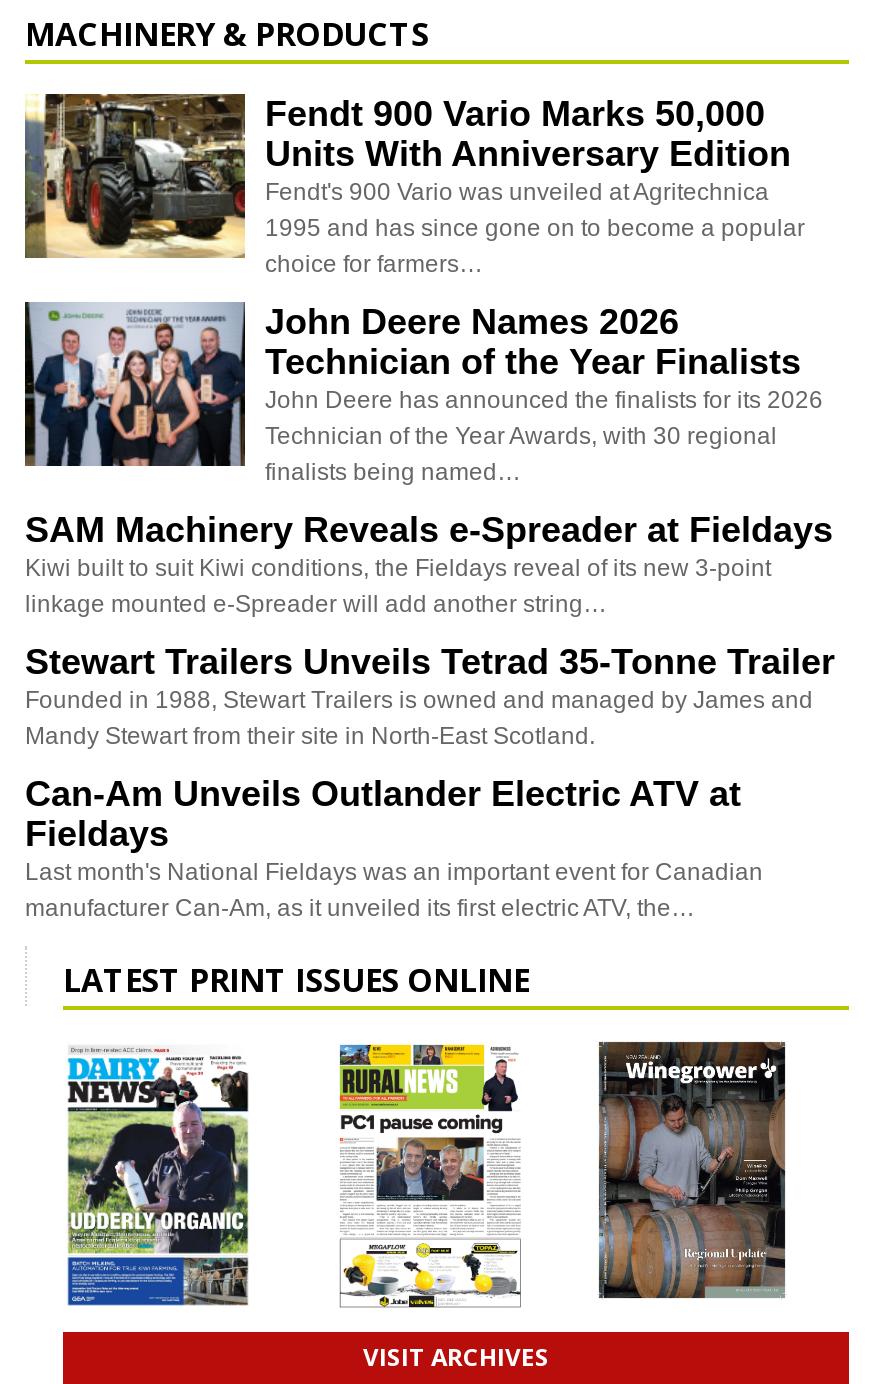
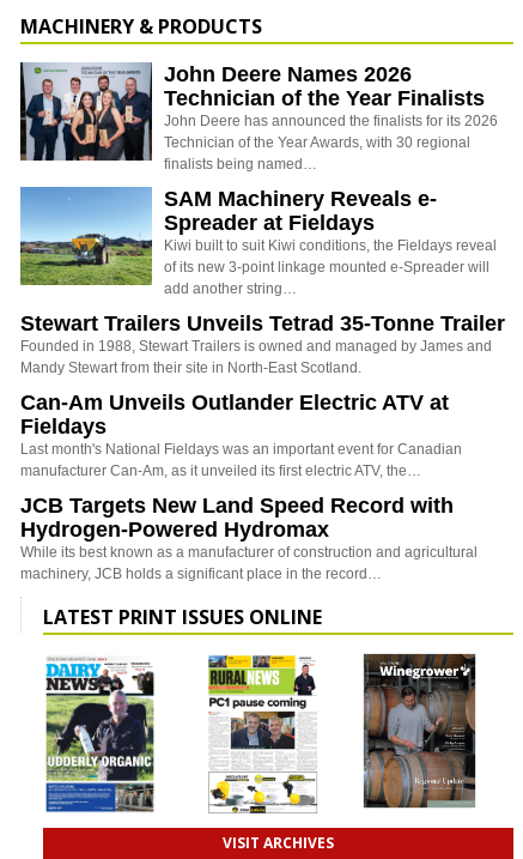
[23,92,805,277] [image] | Fendt 900 Vario Marks 50,000 | Units With Anniversary Edition | Fendt's 900 Vario was unveiled at Agritechnica | 1995 and has since gone on to become a popular | choice for farmers… -> none
moved [23,300,823,485] -> [19,61,498,172]: [image] | John Deere Names 2026 | Technician of the Year Finalists | John Deere has announced the finalists for its 2026 | Technician of the Year Awards, with 30 regional | finalists being named…
moved [25,641,835,921] -> [20,311,505,479]: Stewart Trailers Unveils Tetrad 35-Tonne Trailer | Founded in 1988, Stewart Trailers is owned and managed by James and | Mandy Stewart from their site in North-East Scotland. | Can-Am Unveils Outlander Electric ATV at | Fieldays | Last month's National Fieldays was an important event for Canadian | manufacturer Can-Am, as it unveiled its first electric ATV, the…
none -> [20,493,478,582] JCB Targets New Land Speed Record with | Hydrogen-Powered Hydromax | While its best known as a manufacturer of construction and agricultural | machinery, JCB holds a significant place in the record…

